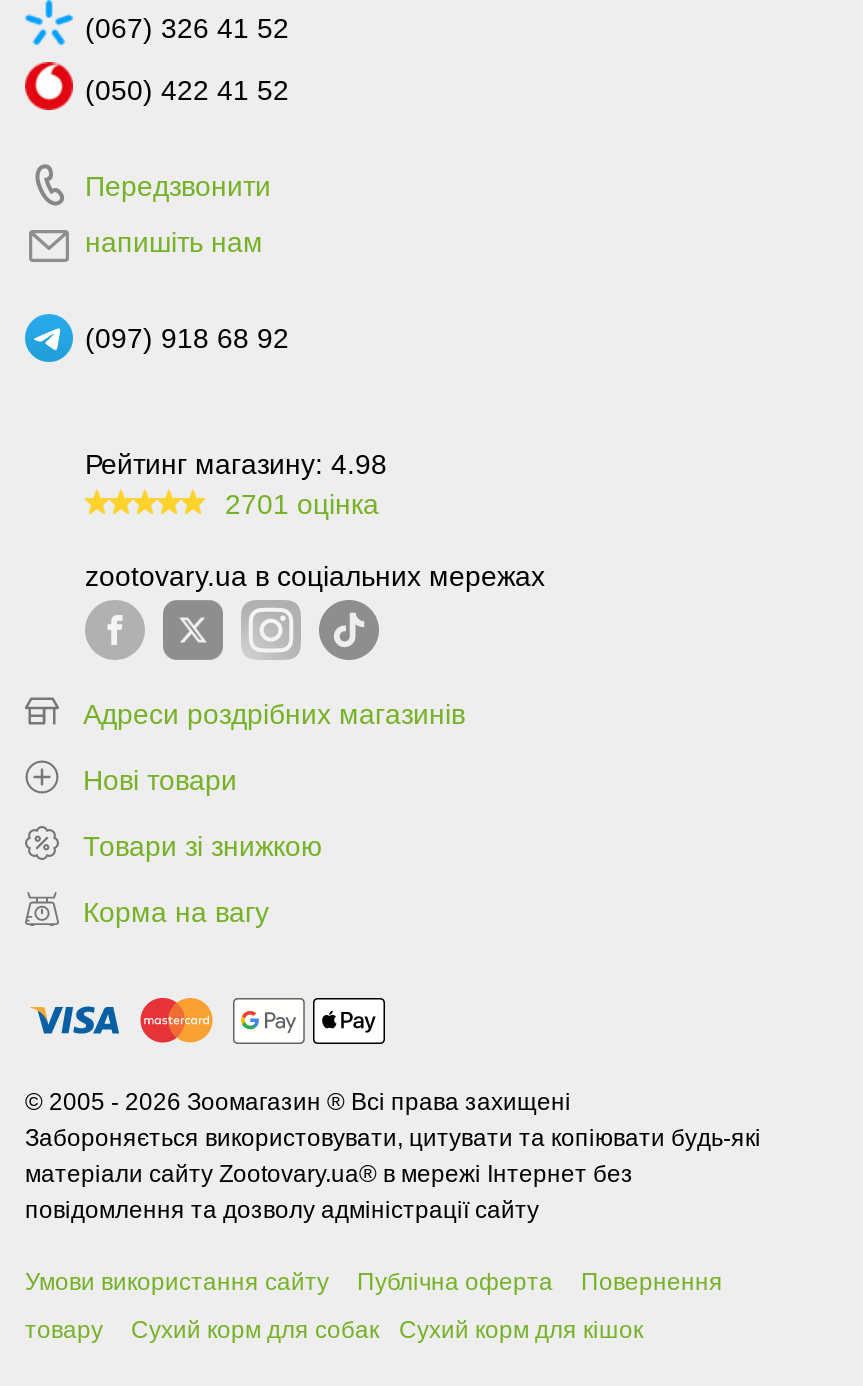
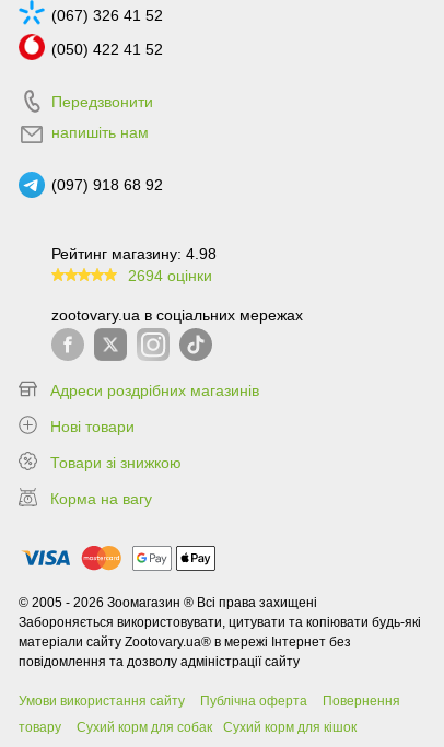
[225,488,379,520] 2701 оцінка -> [128,267,212,284] 2694 оцінки

